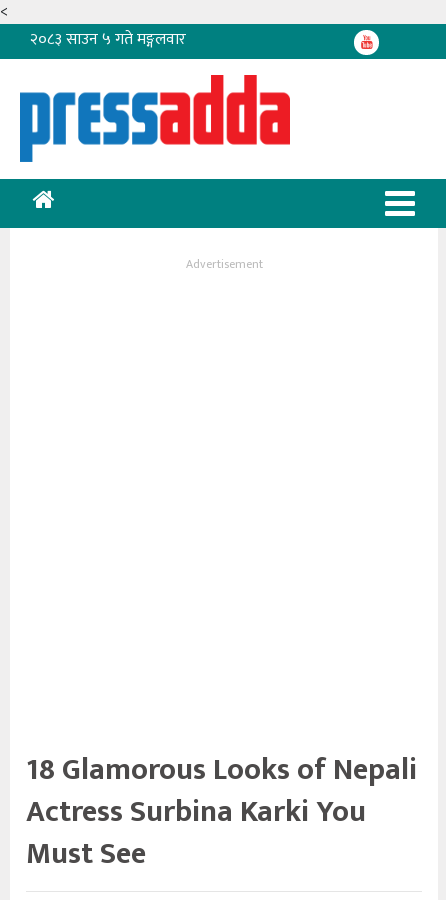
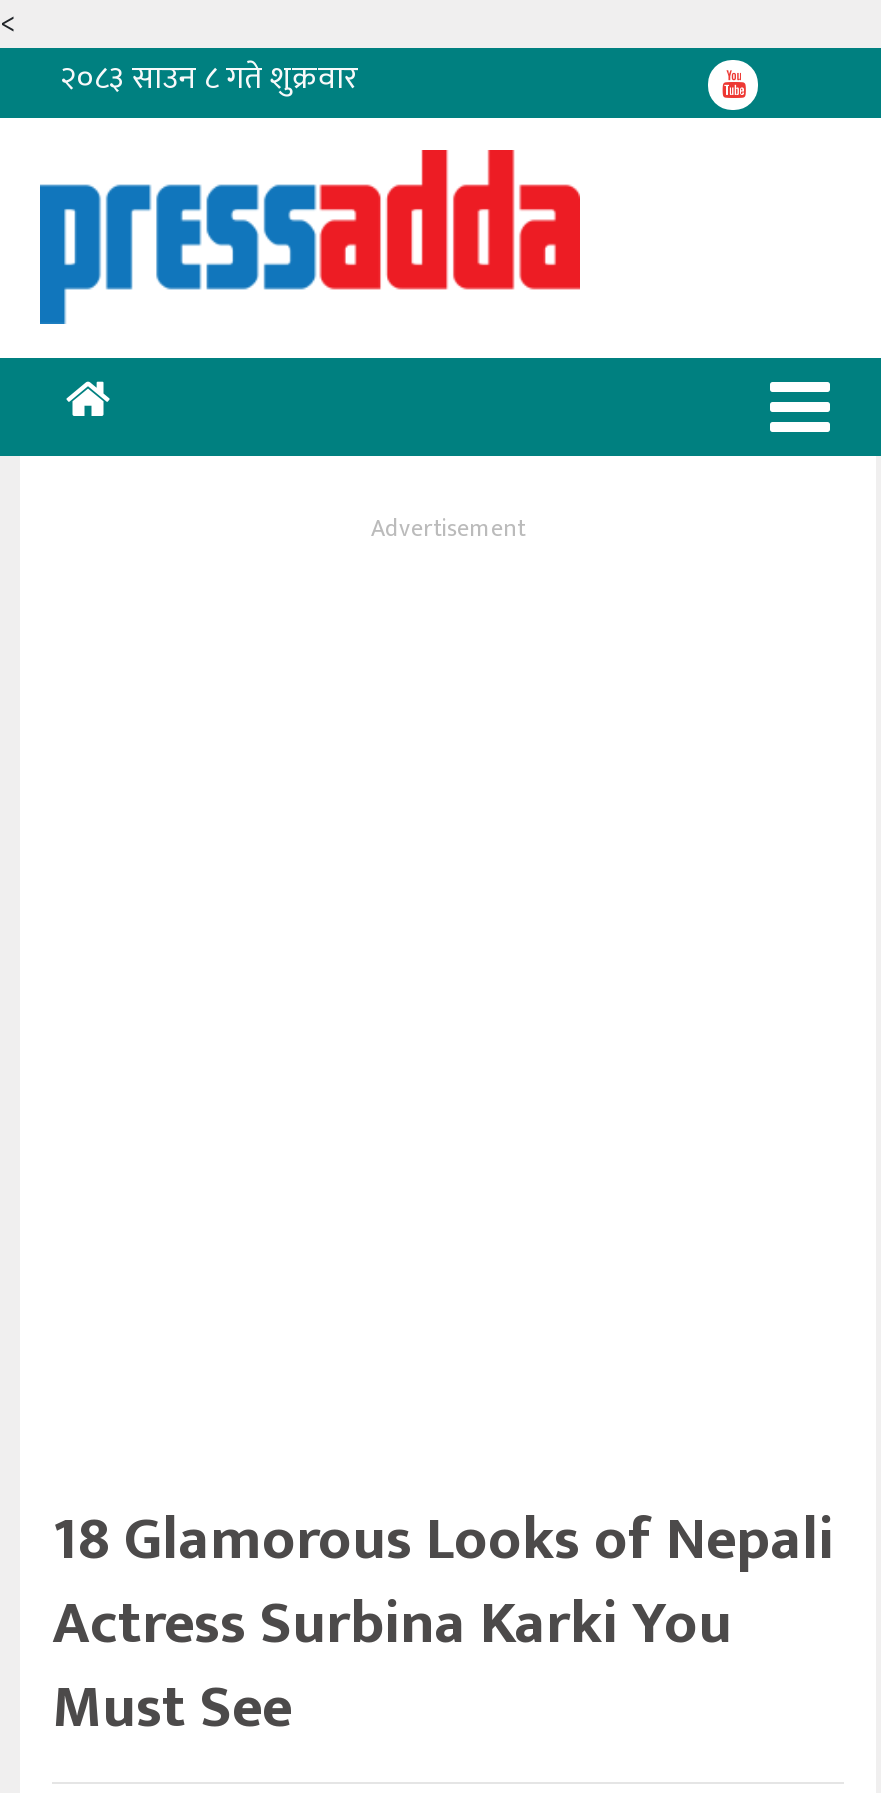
[30,26,186,53] २०८३ साउन ५ गते मङ्गलवार -> [60,52,358,106] २०८३ साउन ८ गते शुक्रवार

